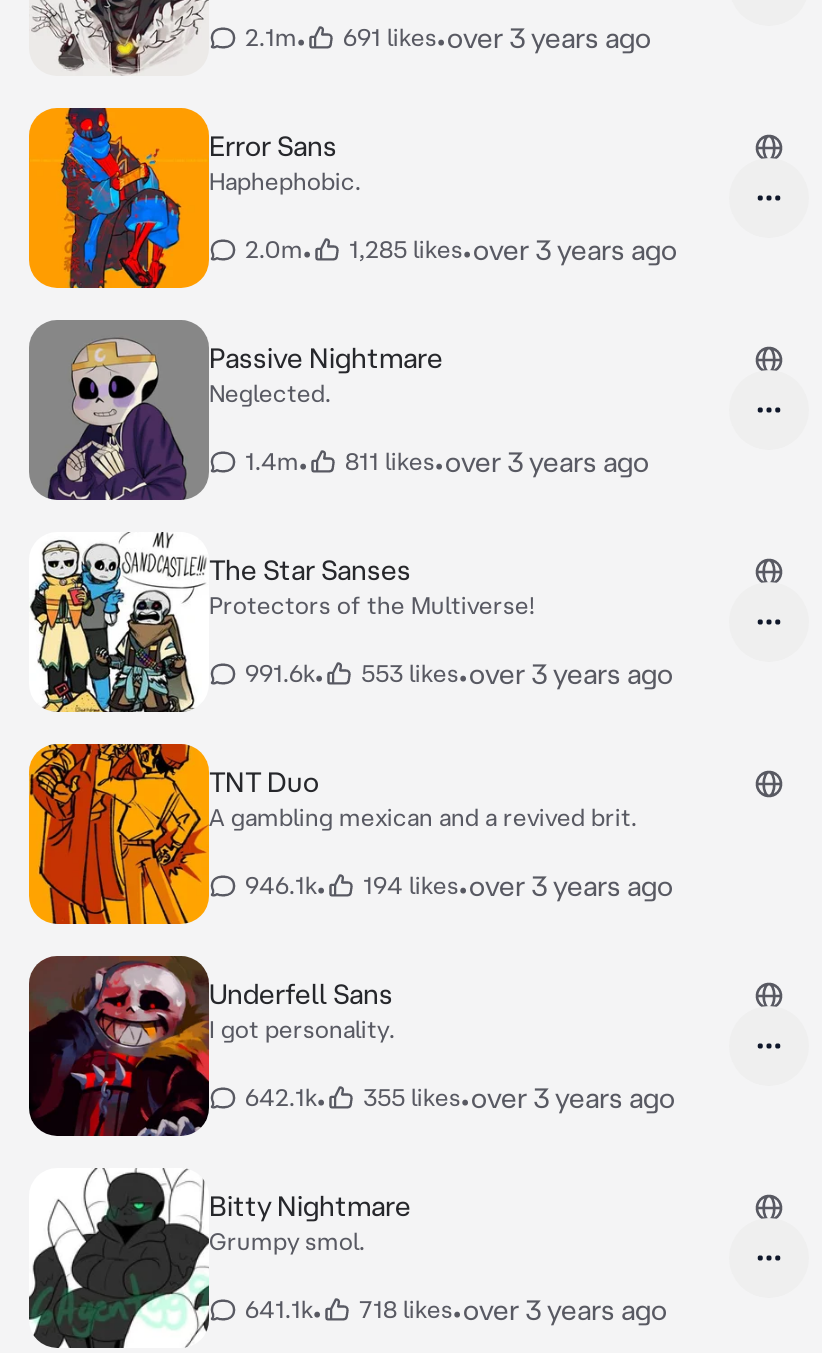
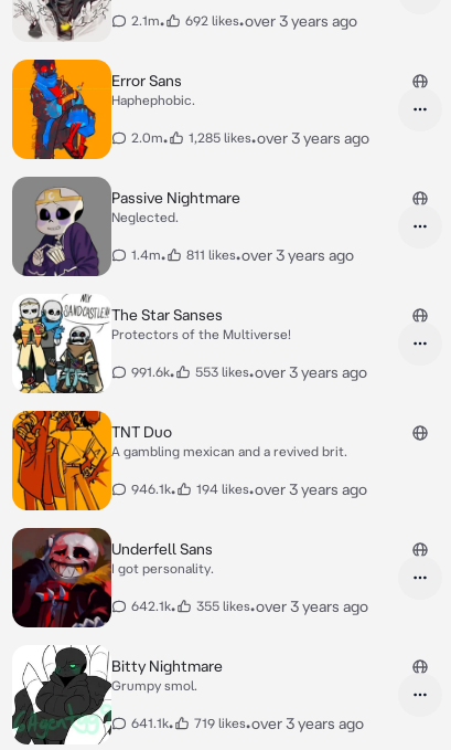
[343,22,651,54] 691 likes•over 3 years ago -> [185,12,357,30] 692 likes•over 3 years ago
[359,1294,667,1326] 718 likes•over 3 years ago -> [194,715,364,732] 719 likes•over 3 years ago

